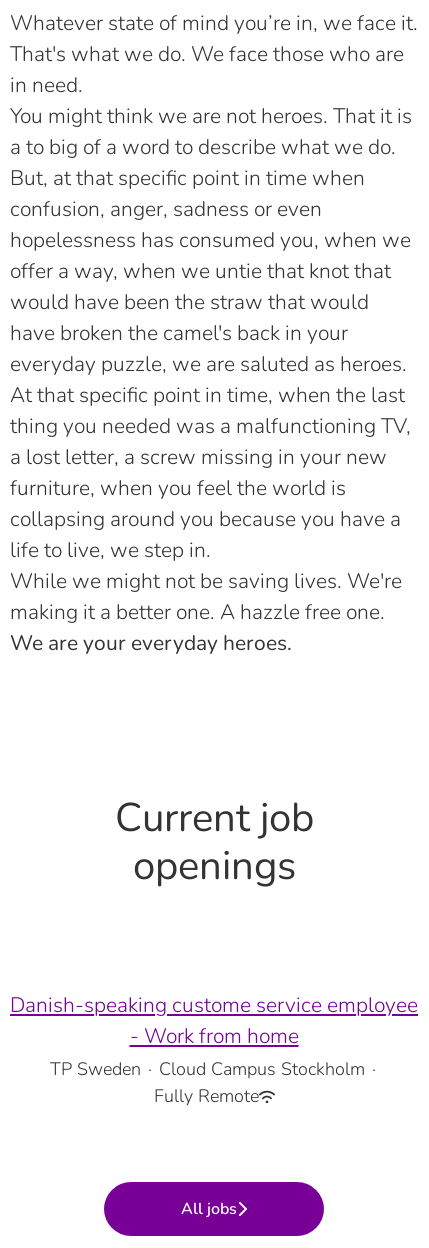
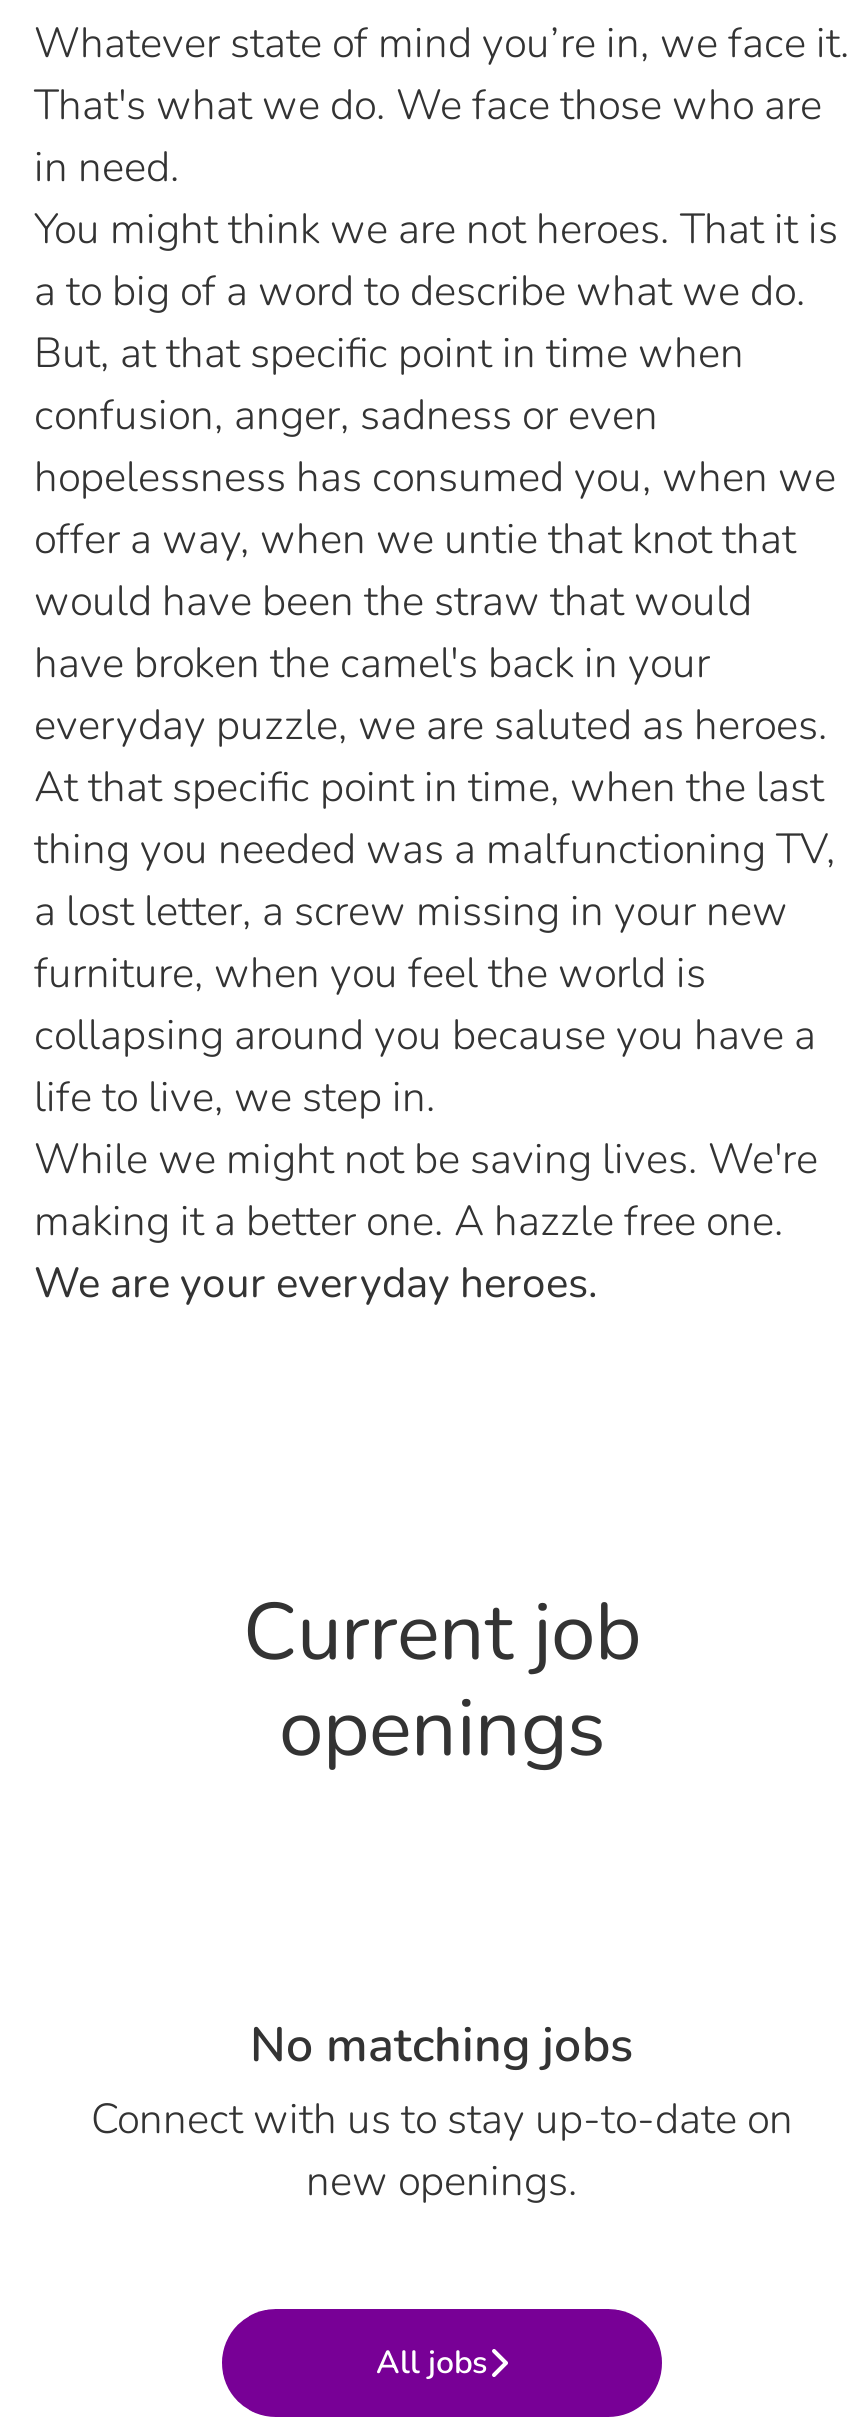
[10,991,418,1108] Danish-speaking custome service employee | - Work from home | TP Sweden · Cloud Campus Stockholm · | Fully Remote -> [91,2013,793,2209] No matching jobs | Connect with us to stay up-to-date on | new openings.

